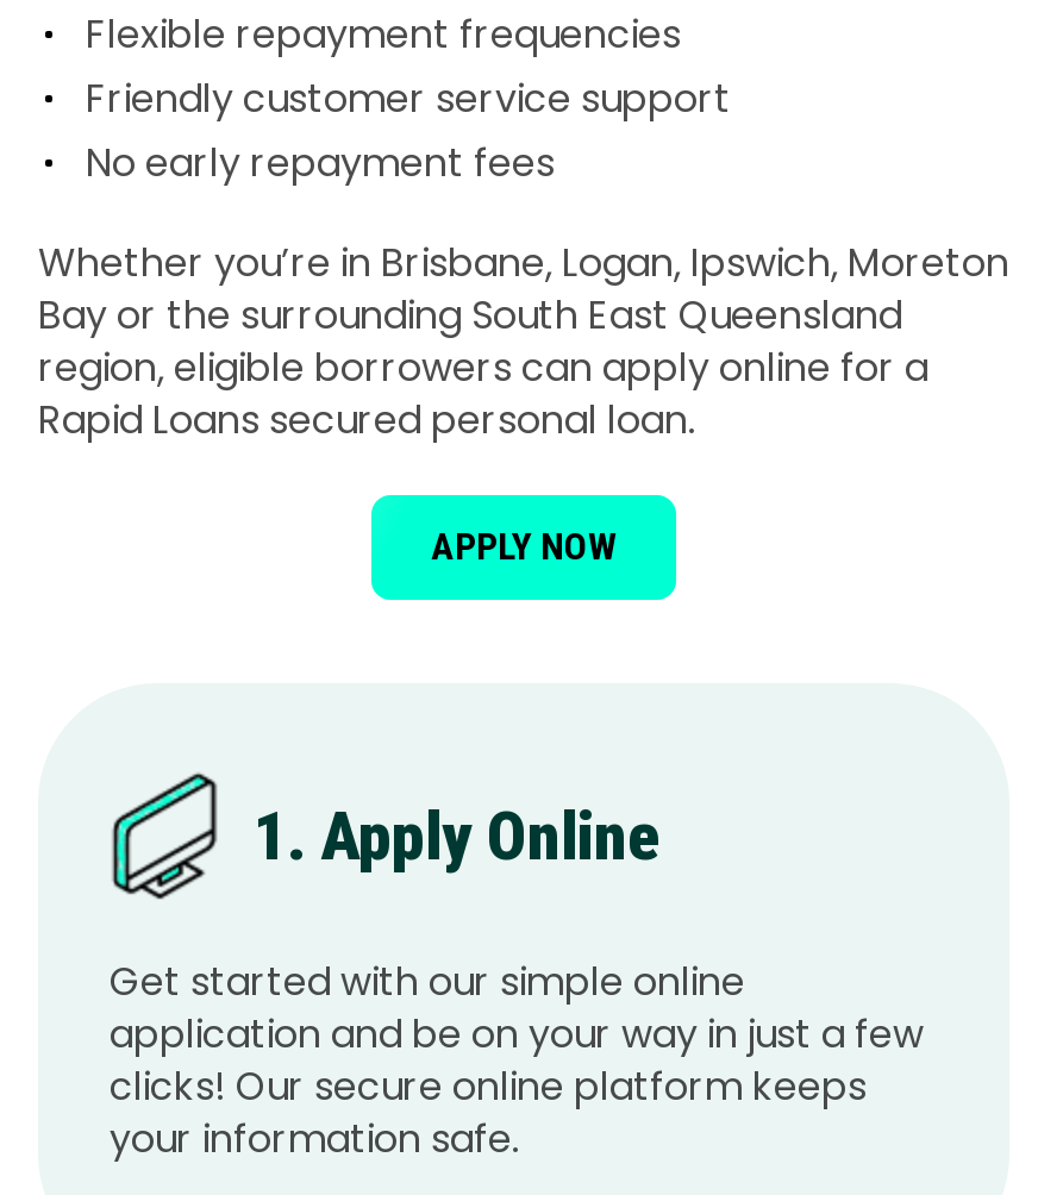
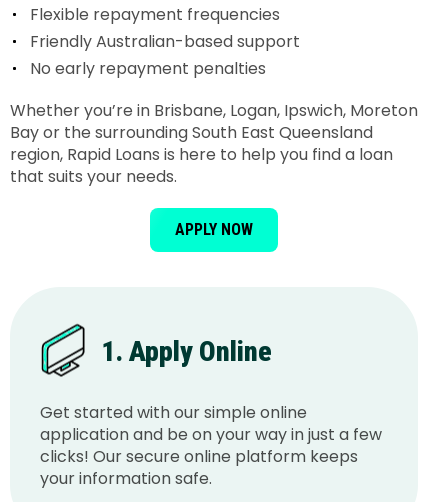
[86,71,731,190] Friendly customer service support | No early repayment fees -> [30,30,300,80] Friendly Australian-based support | No early repayment penalties
[38,340,928,447] region, eligible borrowers can apply online for a | Rapid Loans secured personal loan. -> [10,143,393,188] region, Rapid Loans is here to help you find a loan | that suits your needs.

